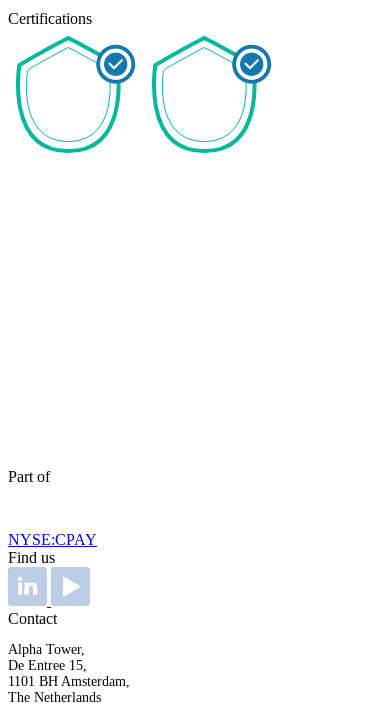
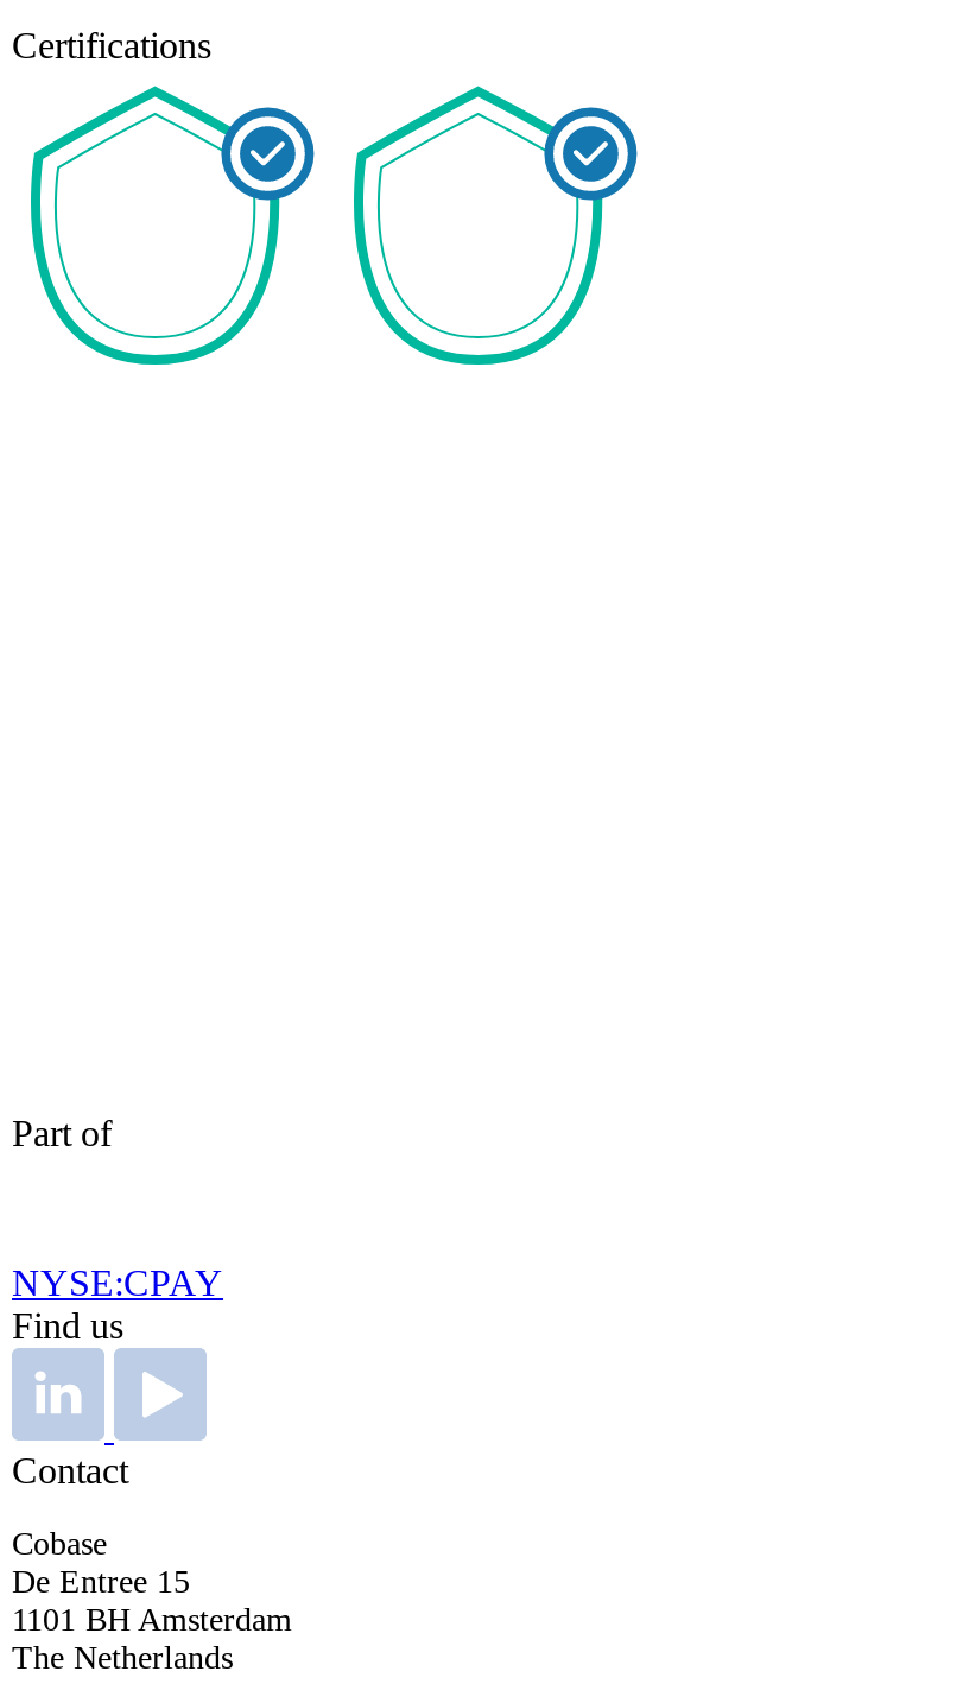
[8,642,130,689] Alpha Tower, | De Entree 15, | 1101 BH Amsterdam, -> [12,1526,292,1638] Cobase | De Entree 15 | 1101 BH Amsterdam

